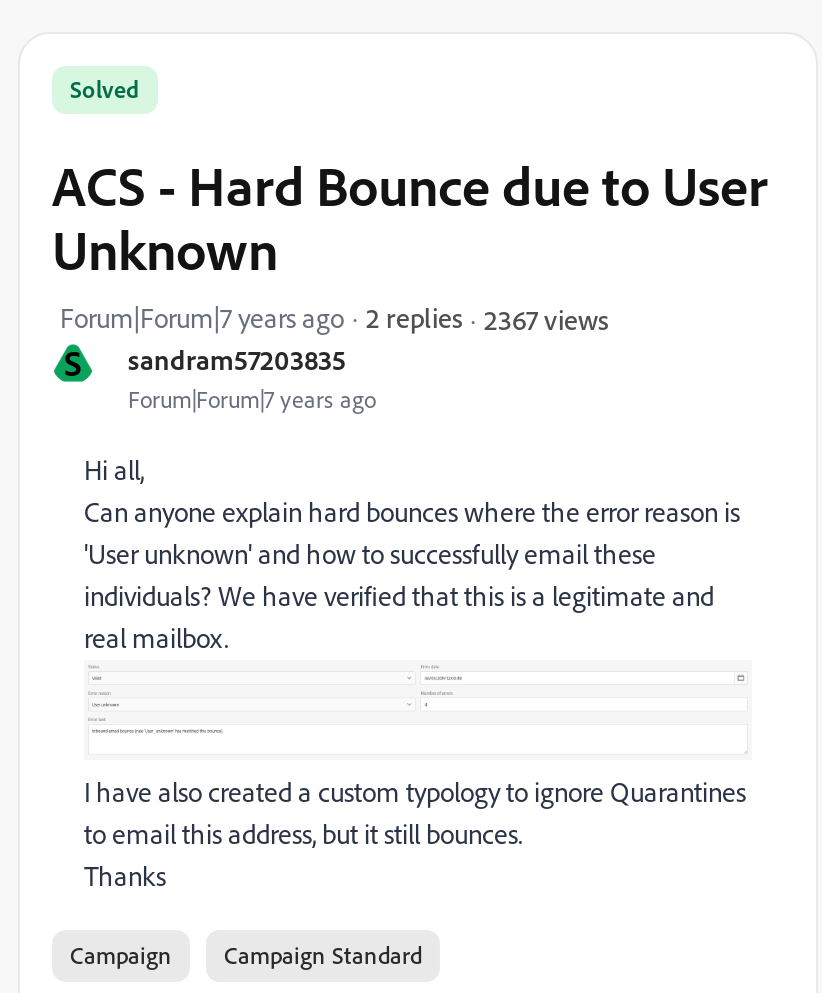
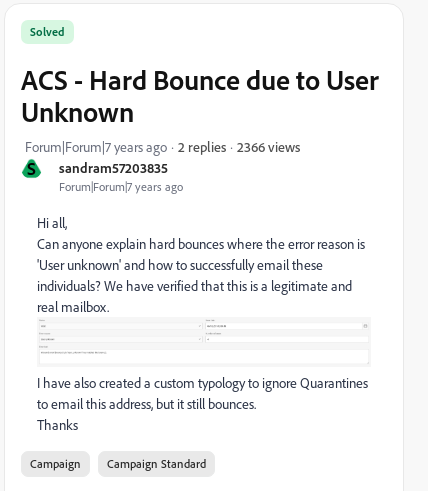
[484,301,608,335] 2367 views -> [237,137,300,154] 2366 views

